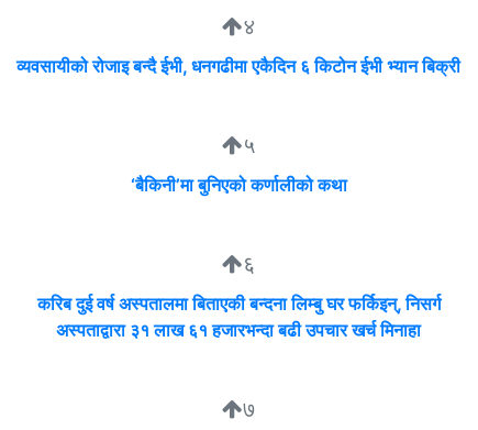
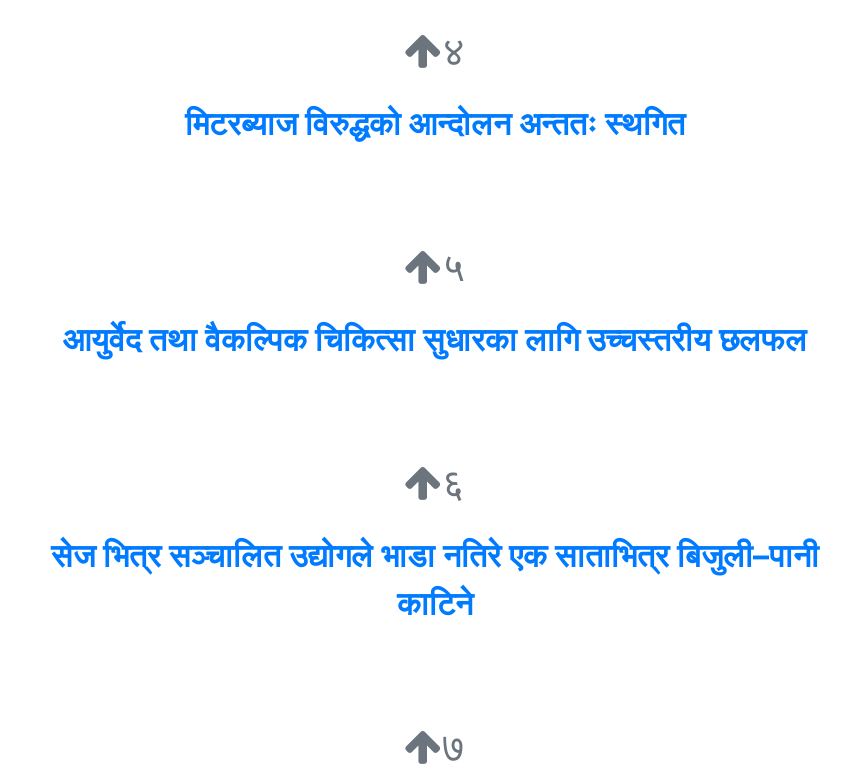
[16,55,460,77] व्यवसायीको रोजाइ बन्दै ईभी, धनगढीमा एकैदिन ६ किटोन ईभी भ्यान बिक्री -> [185,103,685,143] मिटरब्याज विरुद्धको आन्दोलन अन्ततः स्थगित
[130,174,347,196] ‘बैकिनी’मा बुनिएको कर्णालीको कथा -> [63,319,807,359] आयुर्वेद तथा वैकल्पिक चिकित्सा सुधारका लागि उच्चस्तरीय छलफल
[37,293,440,341] करिब दुई वर्ष अस्पतालमा बिताएकी बन्दना लिम्बु घर फर्किइन्, निसर्ग | अस्पताद्वारा ३१ लाख ६१ हजारभन्दा बढी उपचार खर्च मिनाहा -> [51,535,819,623] सेज भित्र सञ्चालित उद्योगले भाडा नतिरे एक साताभित्र बिजुली–पानी | काटिने

